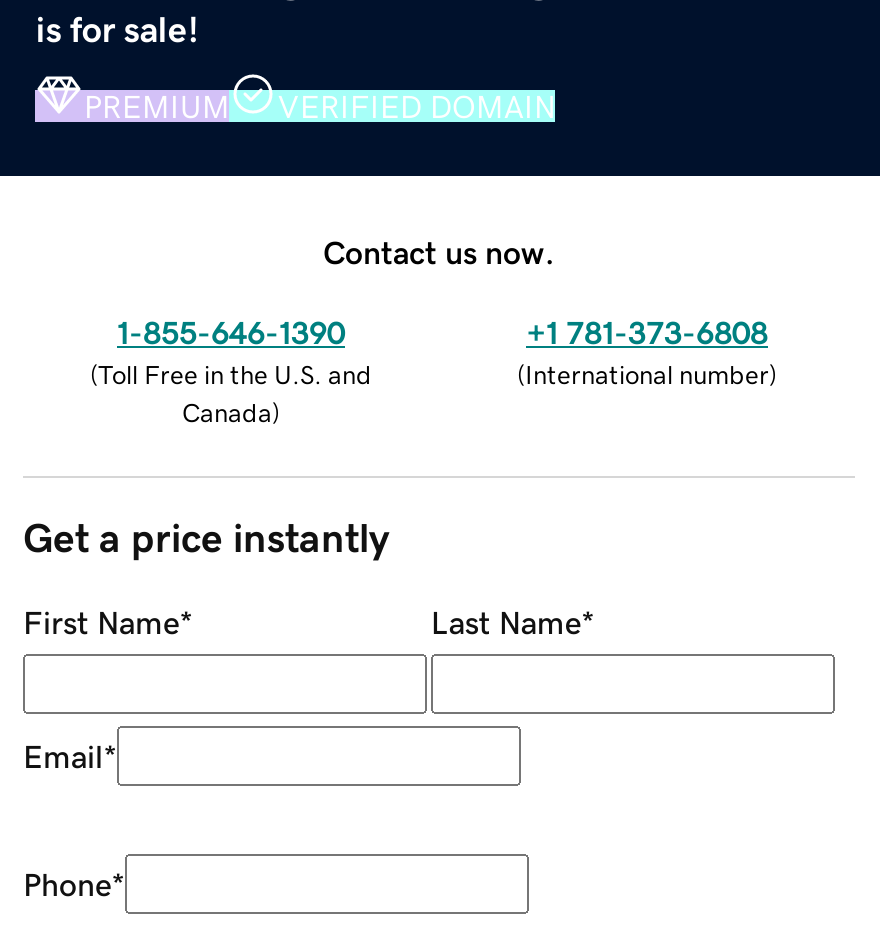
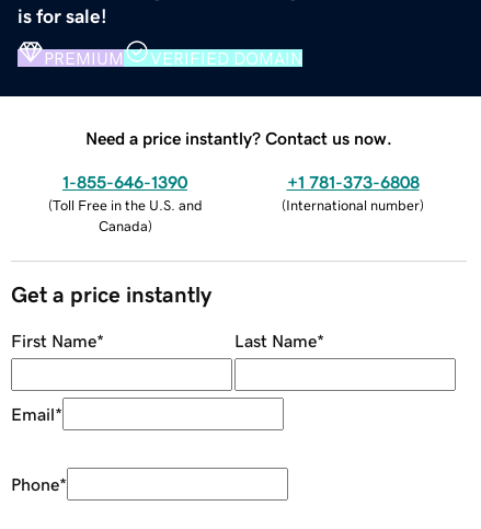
[323,235,555,267] Contact us now. -> [85,129,392,146] Need a price instantly? Contact us now.

